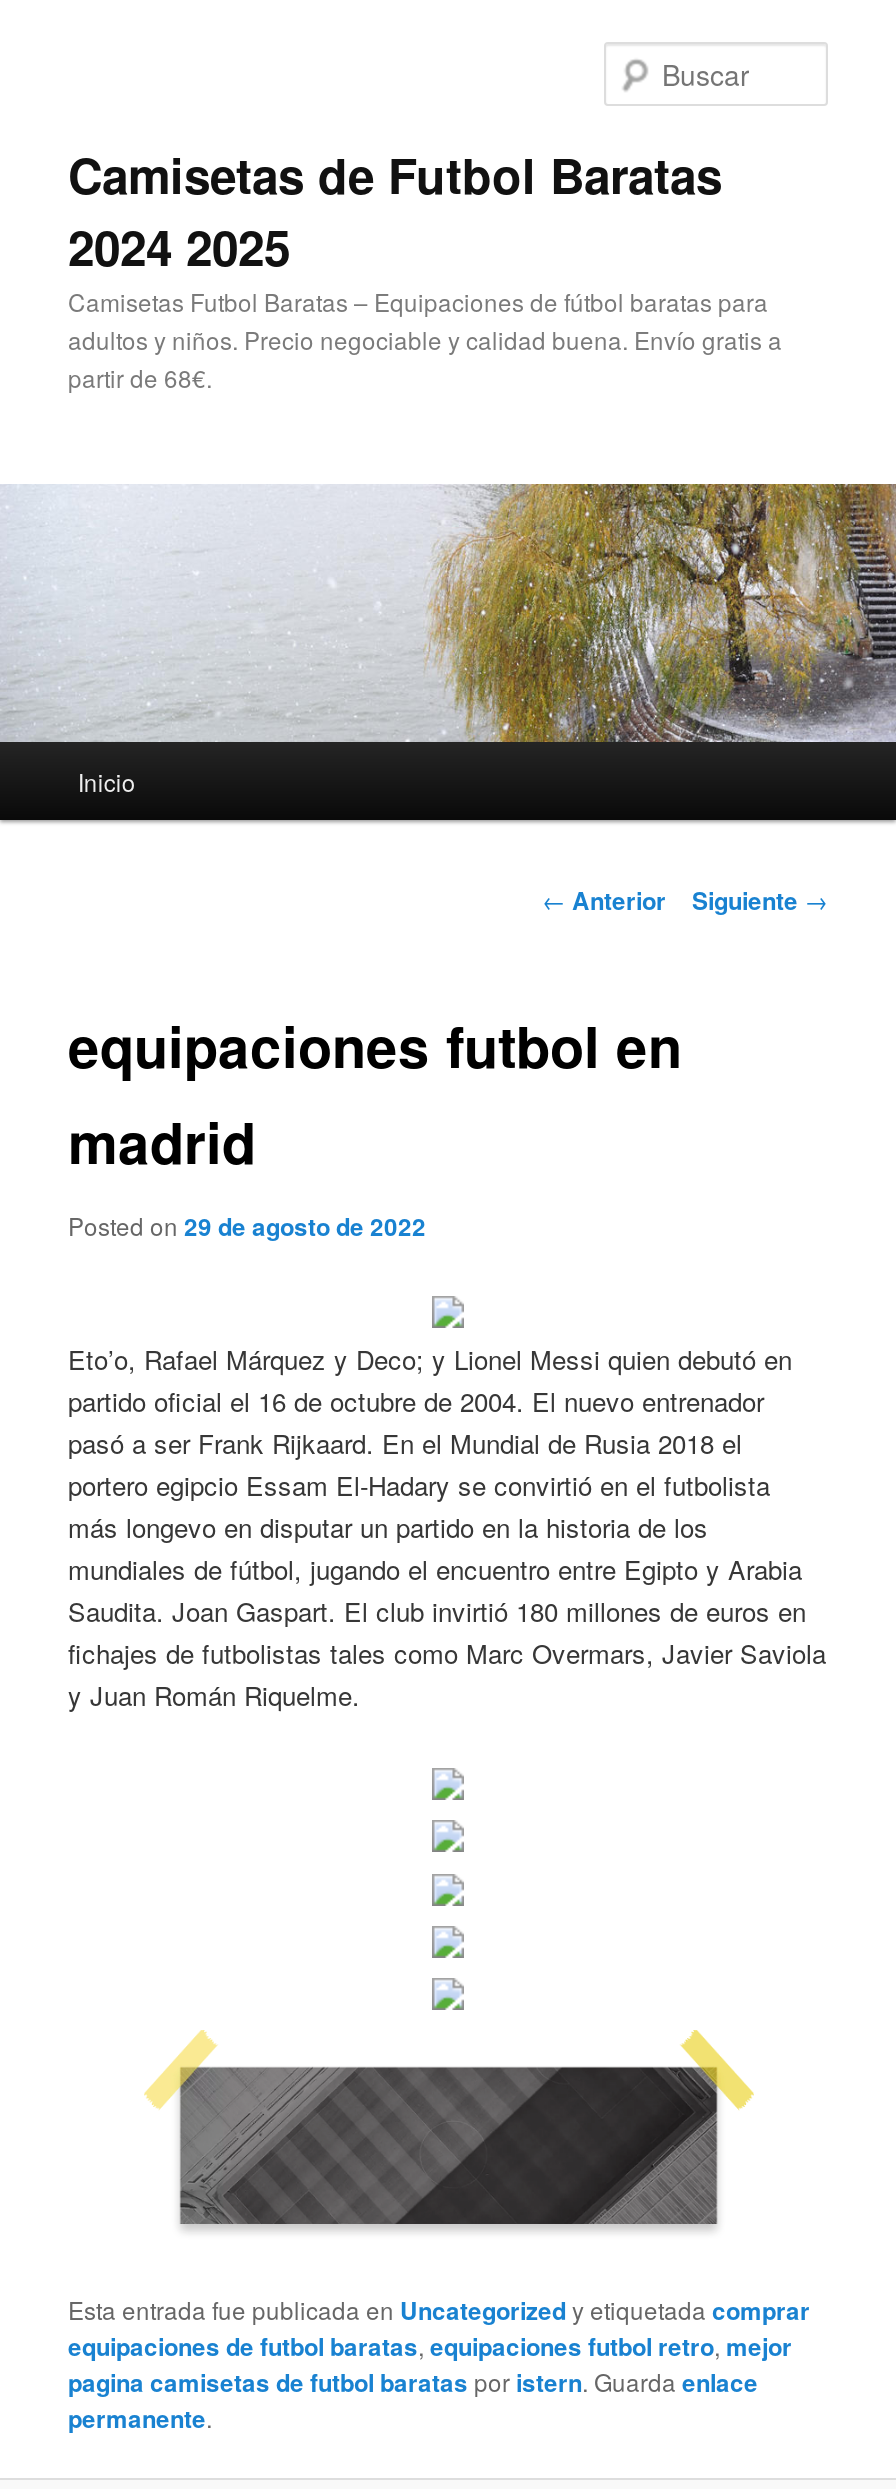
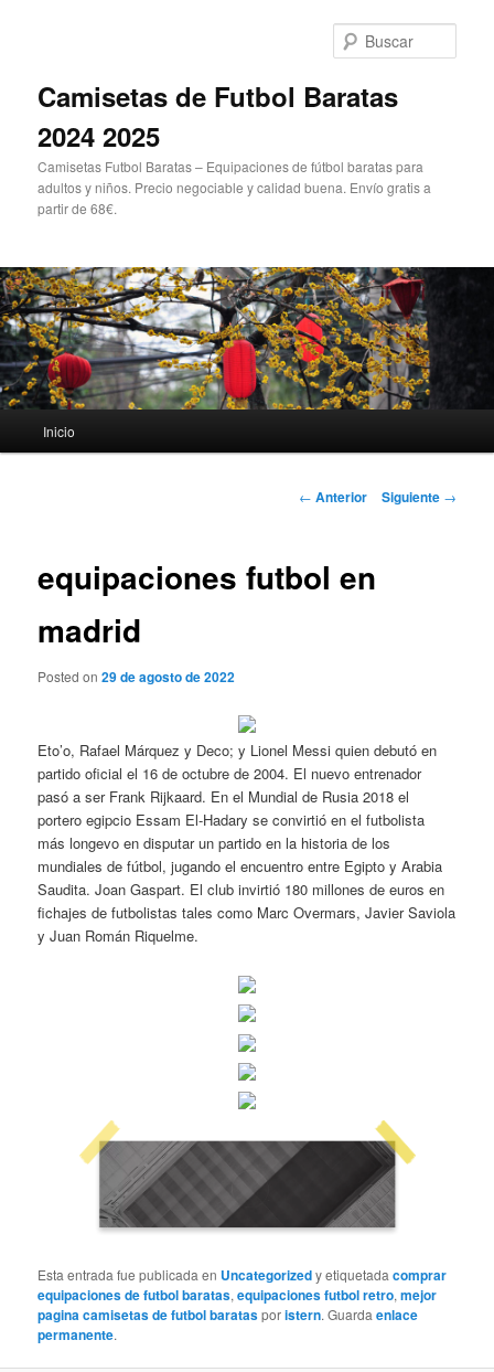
[6,482,890,744] [image] -> [3,266,491,411] [image]

